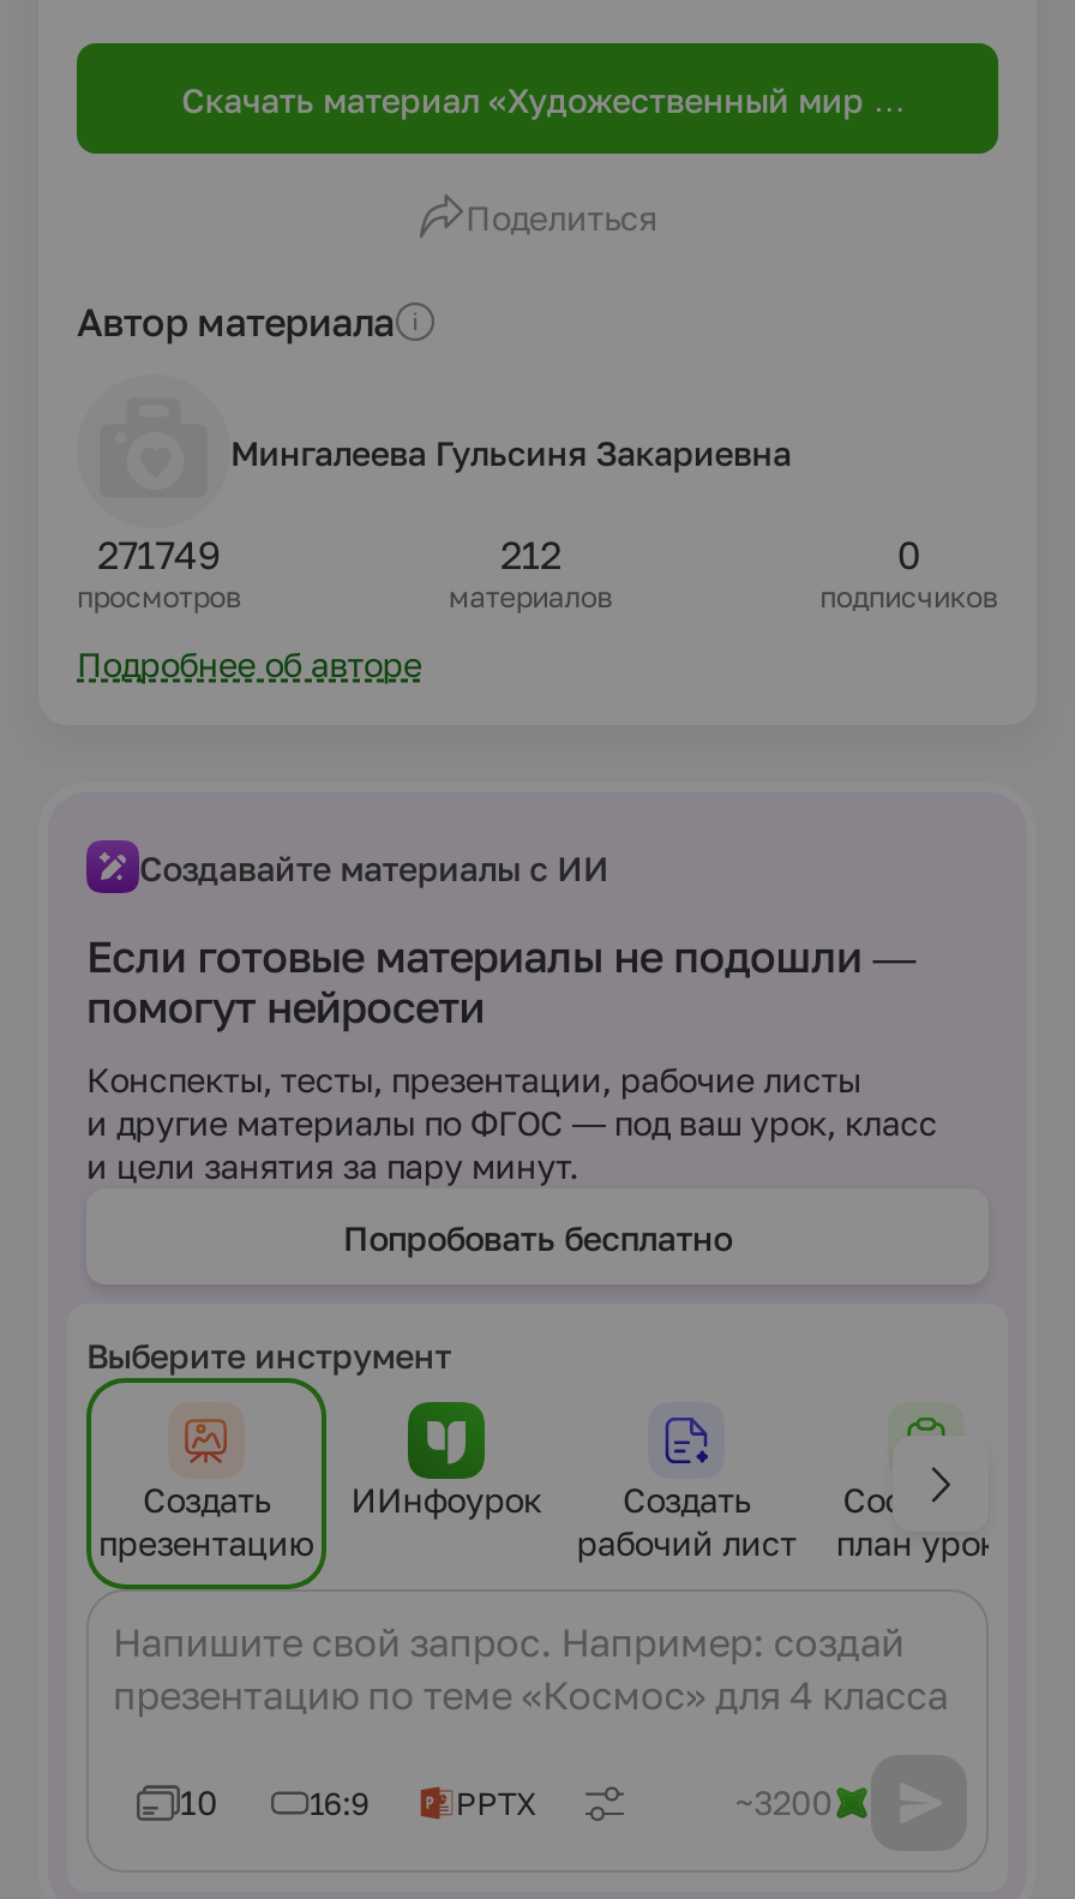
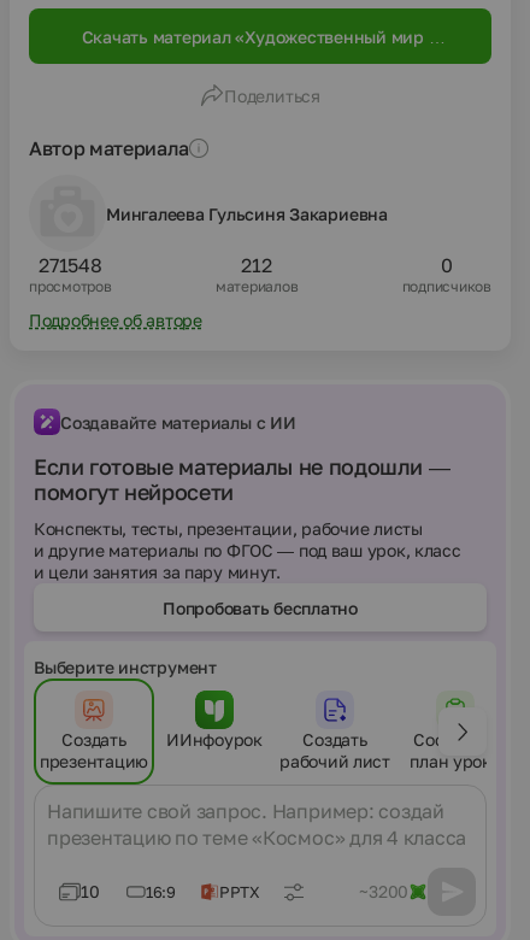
[97,531,221,579] 271749 -> [39,253,102,277] 271548

